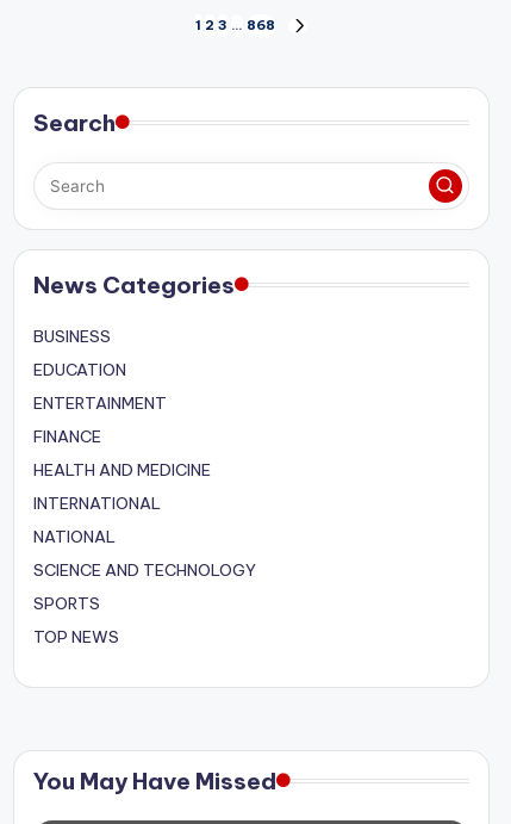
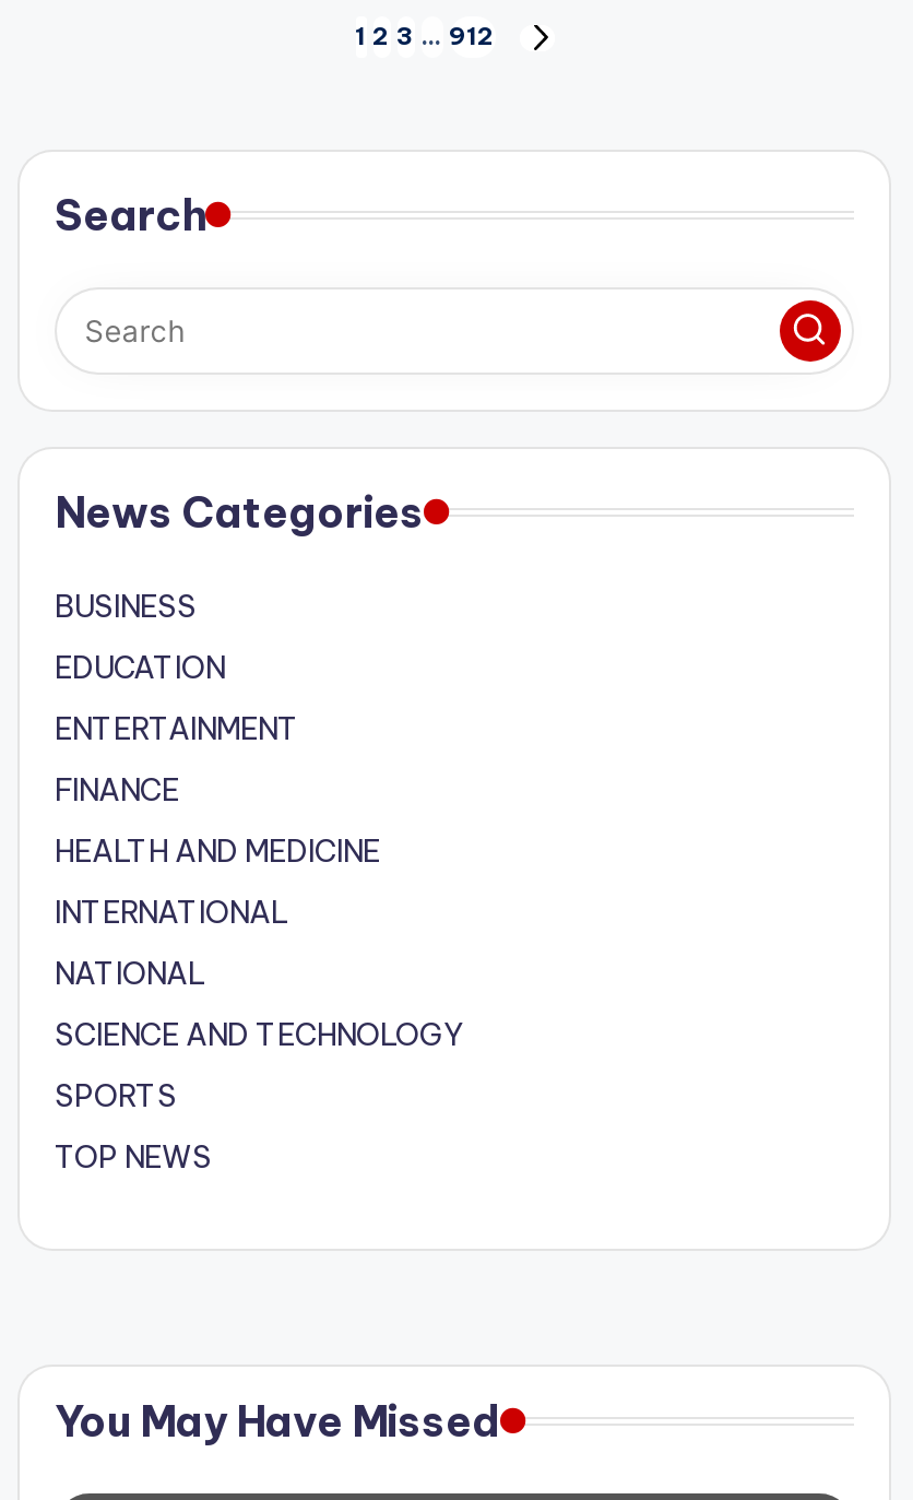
[195,17,275,34] 1 2 3 … 868 -> [355,22,495,52] 1 2 3 … 912

